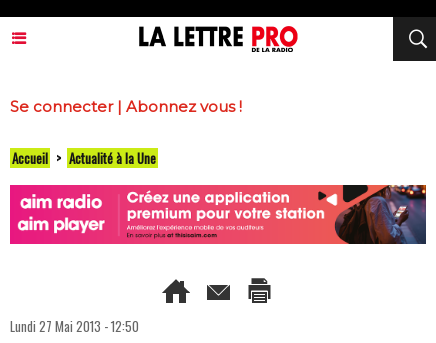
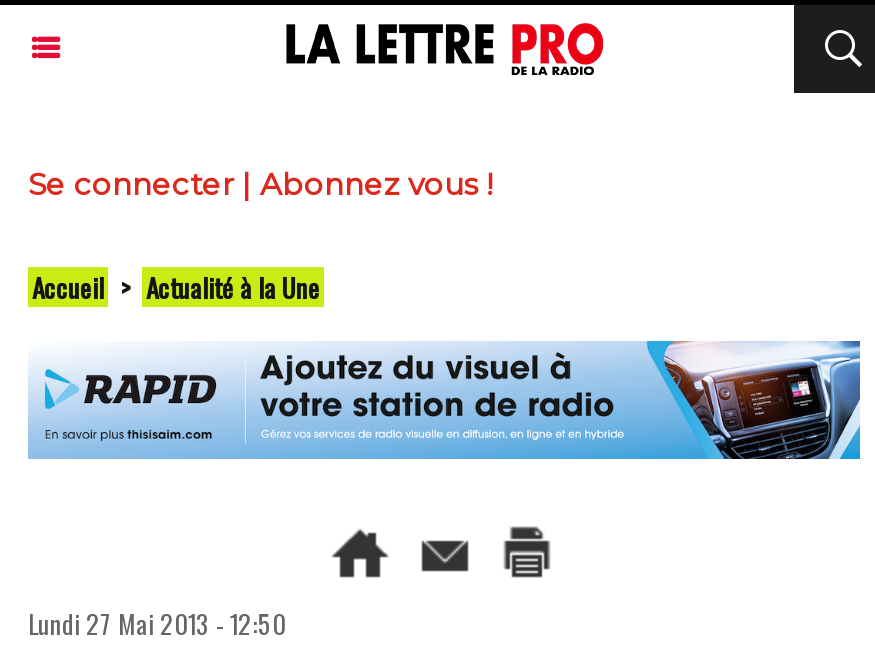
[9,184,427,245] [image] -> [26,339,862,461] [image]

